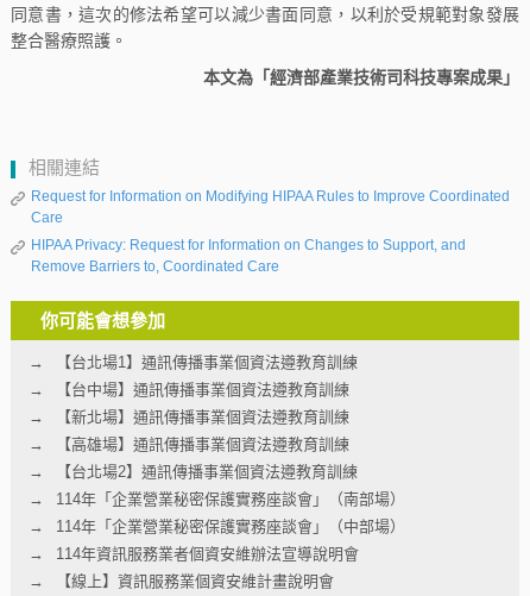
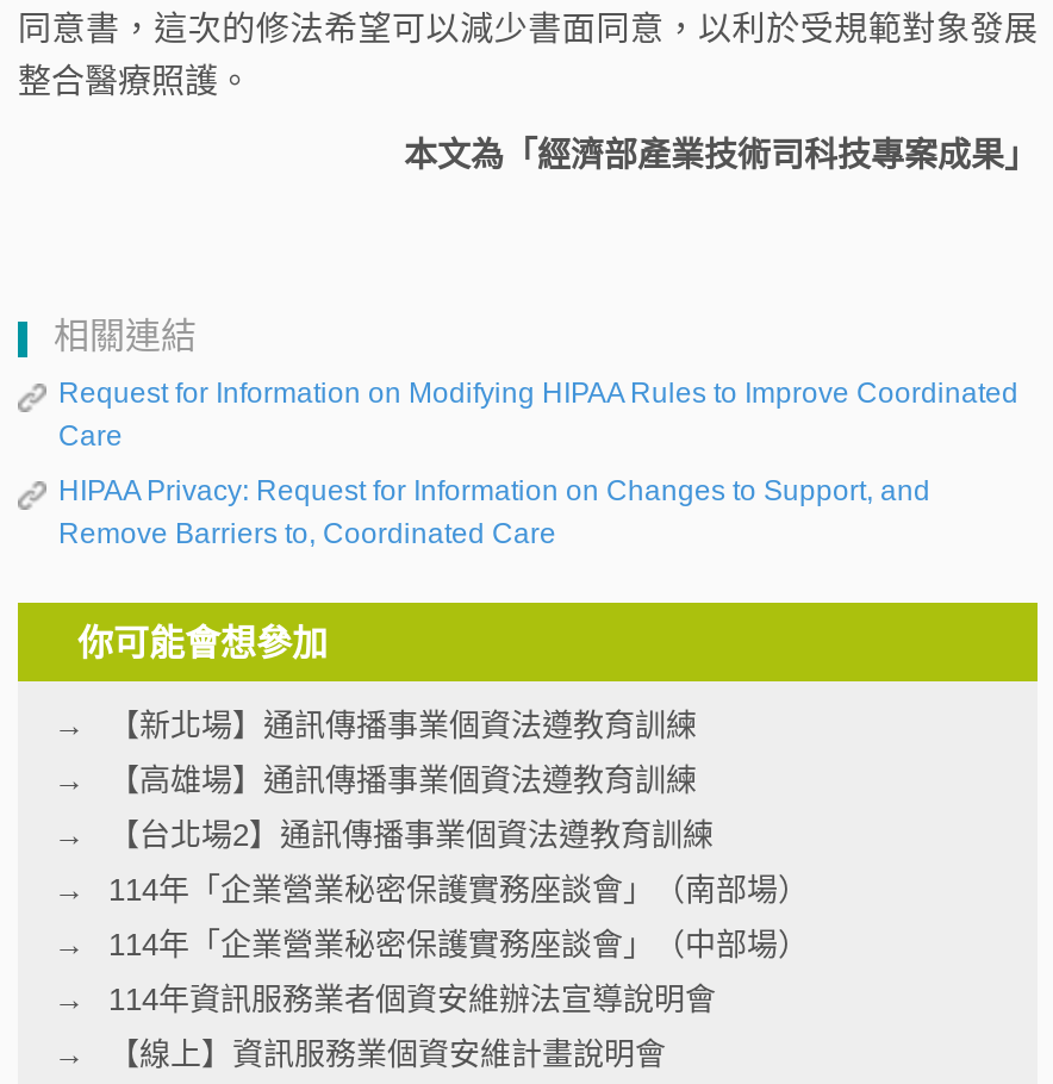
[56,354,358,399] 【台北場1】通訊傳播事業個資法遵教育訓練 | 【台中場】通訊傳播事業個資法遵教育訓練 -> none

